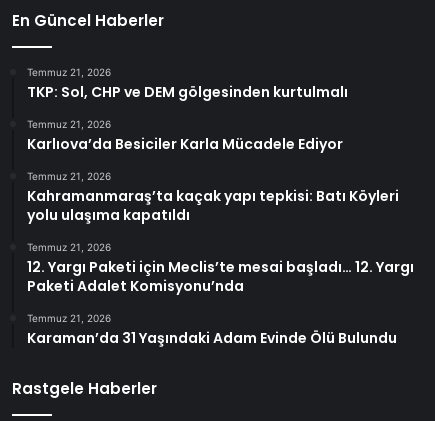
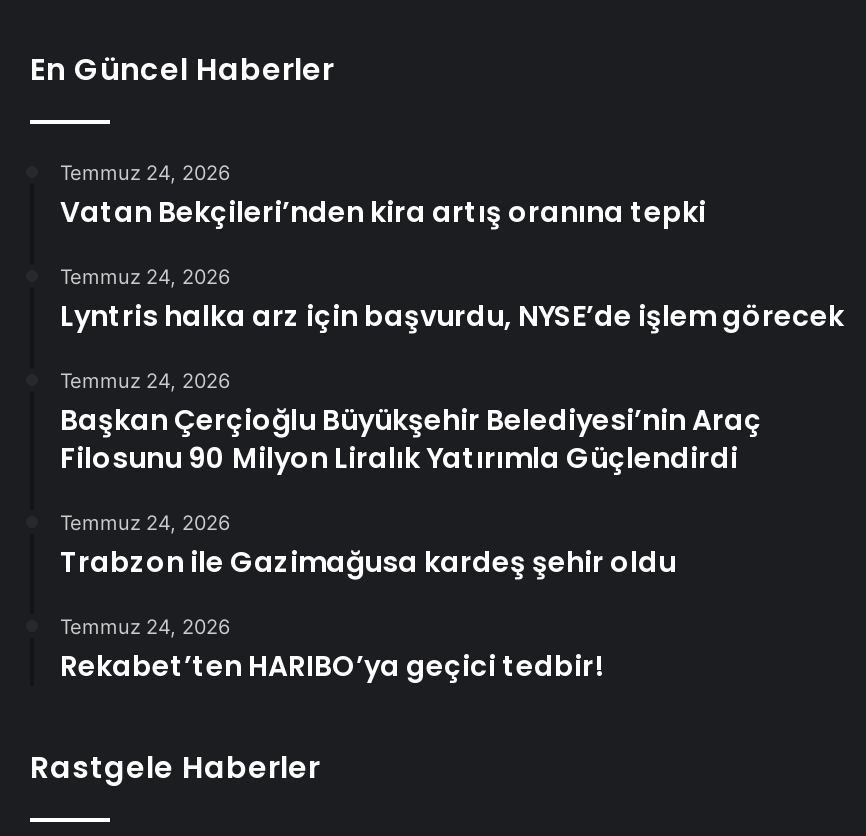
[27,66,348,102] Temmuz 21, 2026 | TKP: Sol, CHP ve DEM gölgesinden kurtulmalı -> [60,160,706,232] Temmuz 24, 2026 | Vatan Bekçileri’nden kira artış oranına tepki
[27,118,343,154] Temmuz 21, 2026 | Karlıova’da Besiciler Karla Mücadele Ediyor -> [60,264,844,336] Temmuz 24, 2026 | Lyntris halka arz için başvurdu, NYSE’de işlem görecek
[27,170,399,225] Temmuz 21, 2026 | Kahramanmaraş’ta kaçak yapı tepkisi: Batı Köyleri | yolu ulaşıma kapatıldı -> [60,368,762,478] Temmuz 24, 2026 | Başkan Çerçioğlu Büyükşehir Belediyesi’nin Araç | Filosunu 90 Milyon Liralık Yatırımla Güçlendirdi
[27,241,414,296] Temmuz 21, 2026 | 12. Yargı Paketi için Meclis’te mesai başladı… 12. Yargı | Paketi Adalet Komisyonu’nda -> [60,510,676,582] Temmuz 24, 2026 | Trabzon ile Gazimağusa kardeş şehir oldu
[27,312,397,348] Temmuz 21, 2026 | Karaman’da 31 Yaşındaki Adam Evinde Ölü Bulundu -> [60,614,602,686] Temmuz 24, 2026 | Rekabet’ten HARIBO’ya geçici tedbir!

